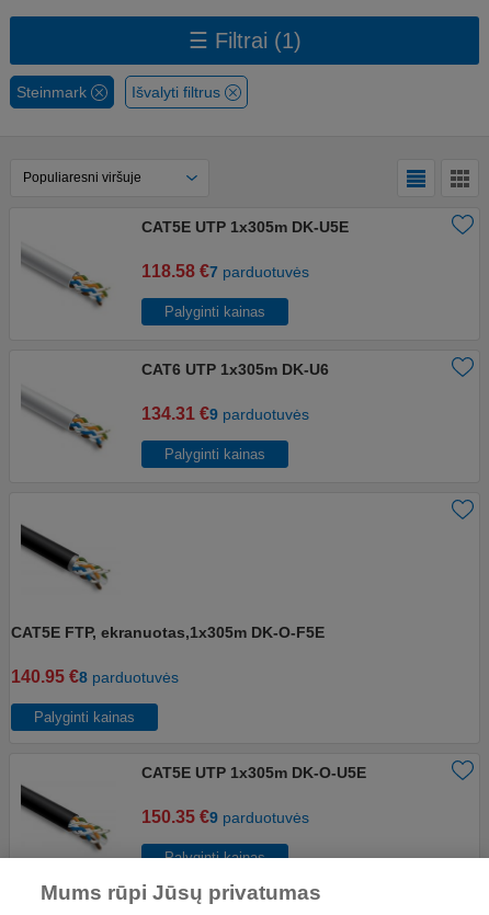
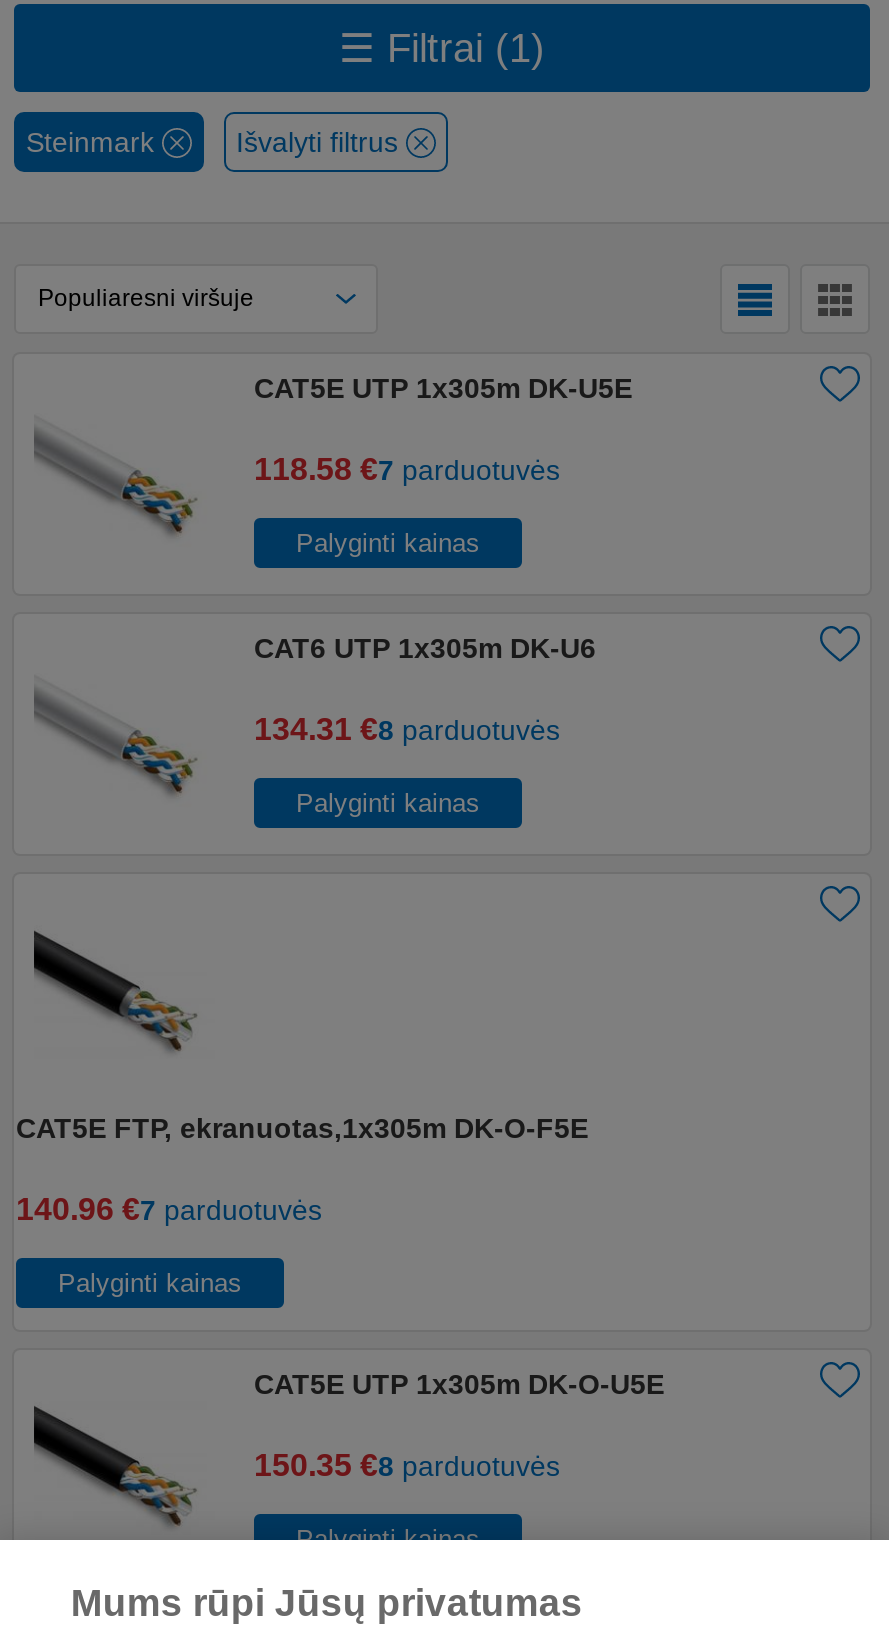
[141,404,309,423] 134.31 €9 parduotuvės -> [254,712,560,746] 134.31 €8 parduotuvės
[11,667,179,686] 140.95 €8 parduotuvės -> [16,1192,322,1226] 140.96 €7 parduotuvės
[141,808,309,826] 150.35 €9 parduotuvės -> [254,1448,560,1482] 150.35 €8 parduotuvės

